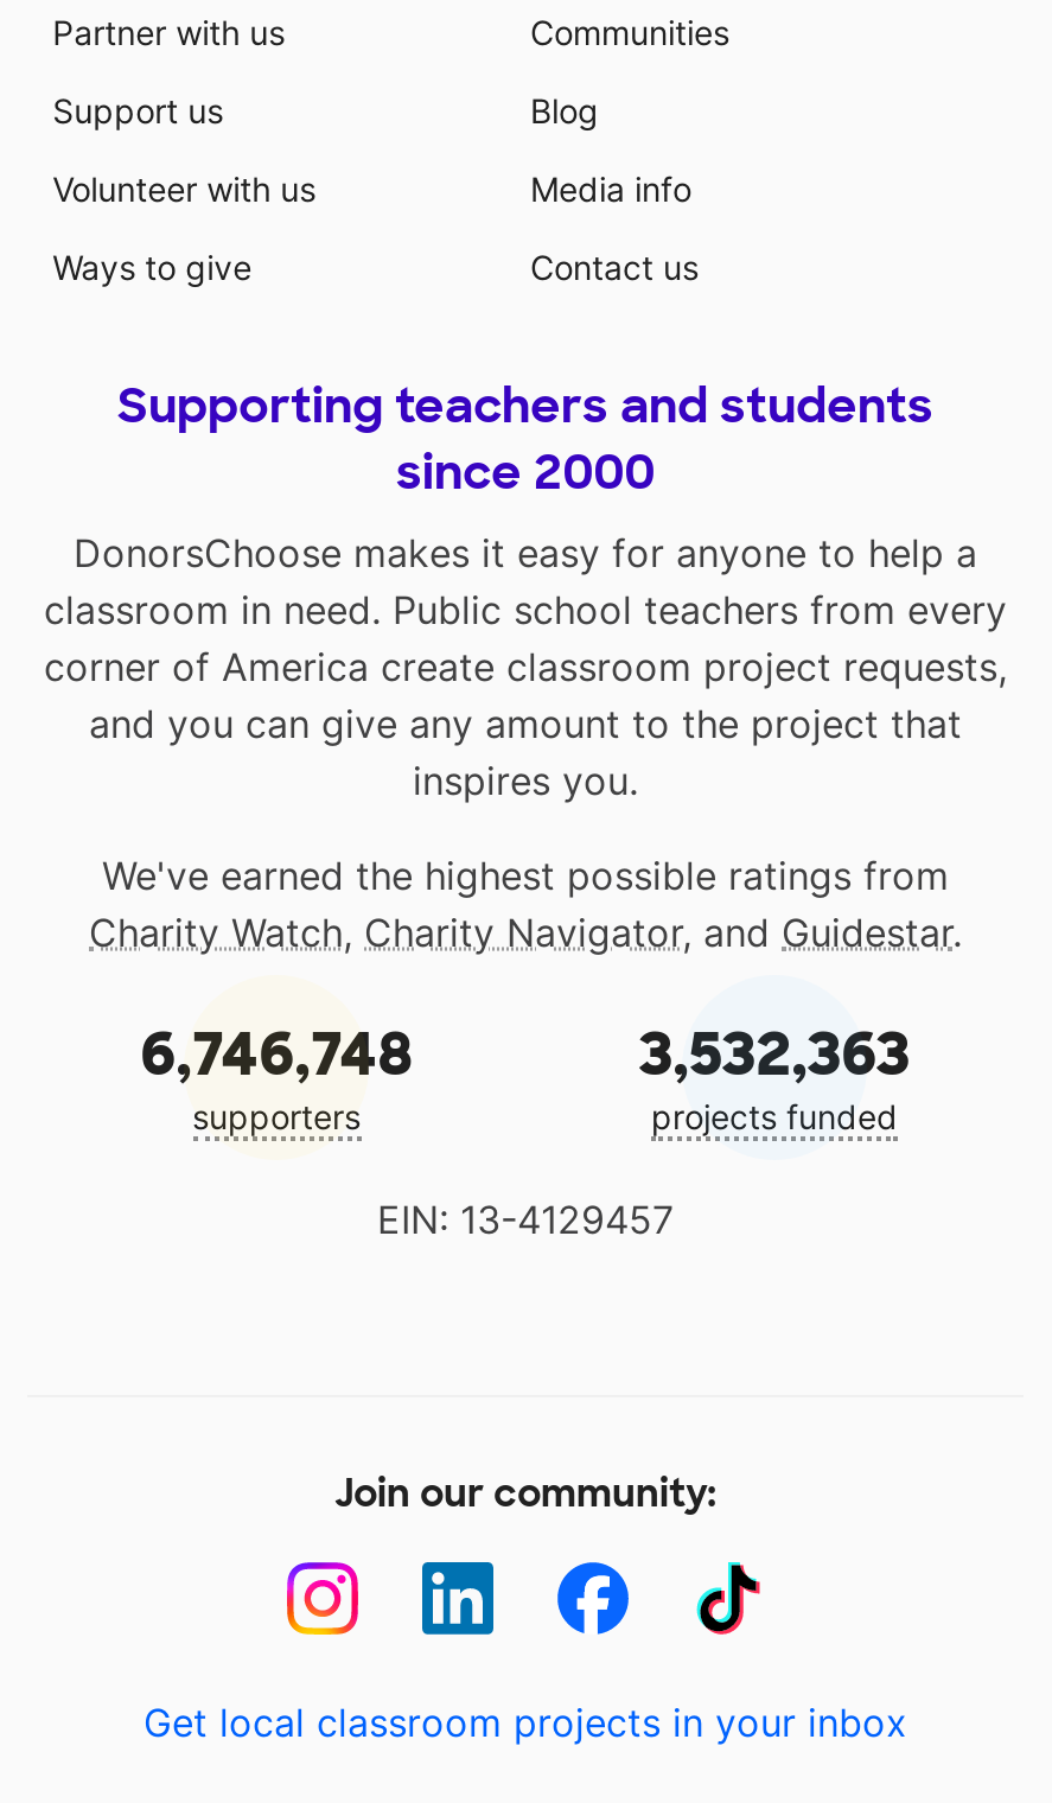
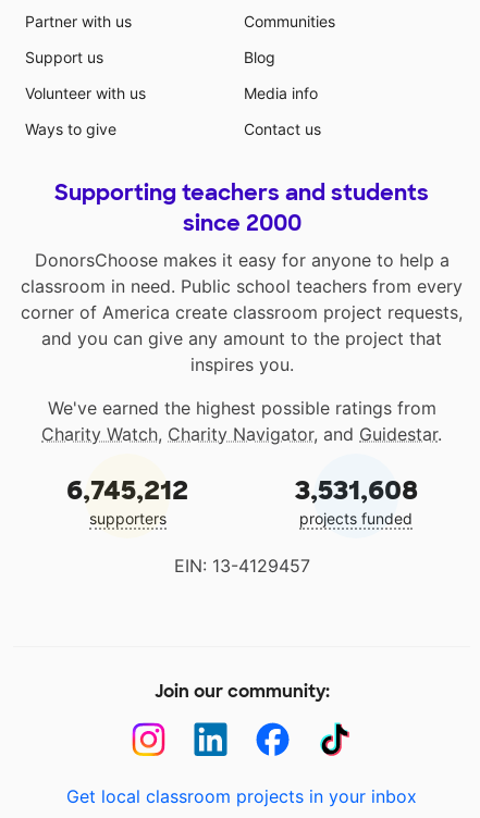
[140,1019,413,1092] 6,746,748 -> [66,474,188,507] 6,745,212
[639,1019,910,1092] 3,532,363 -> [294,474,417,507] 3,531,608

